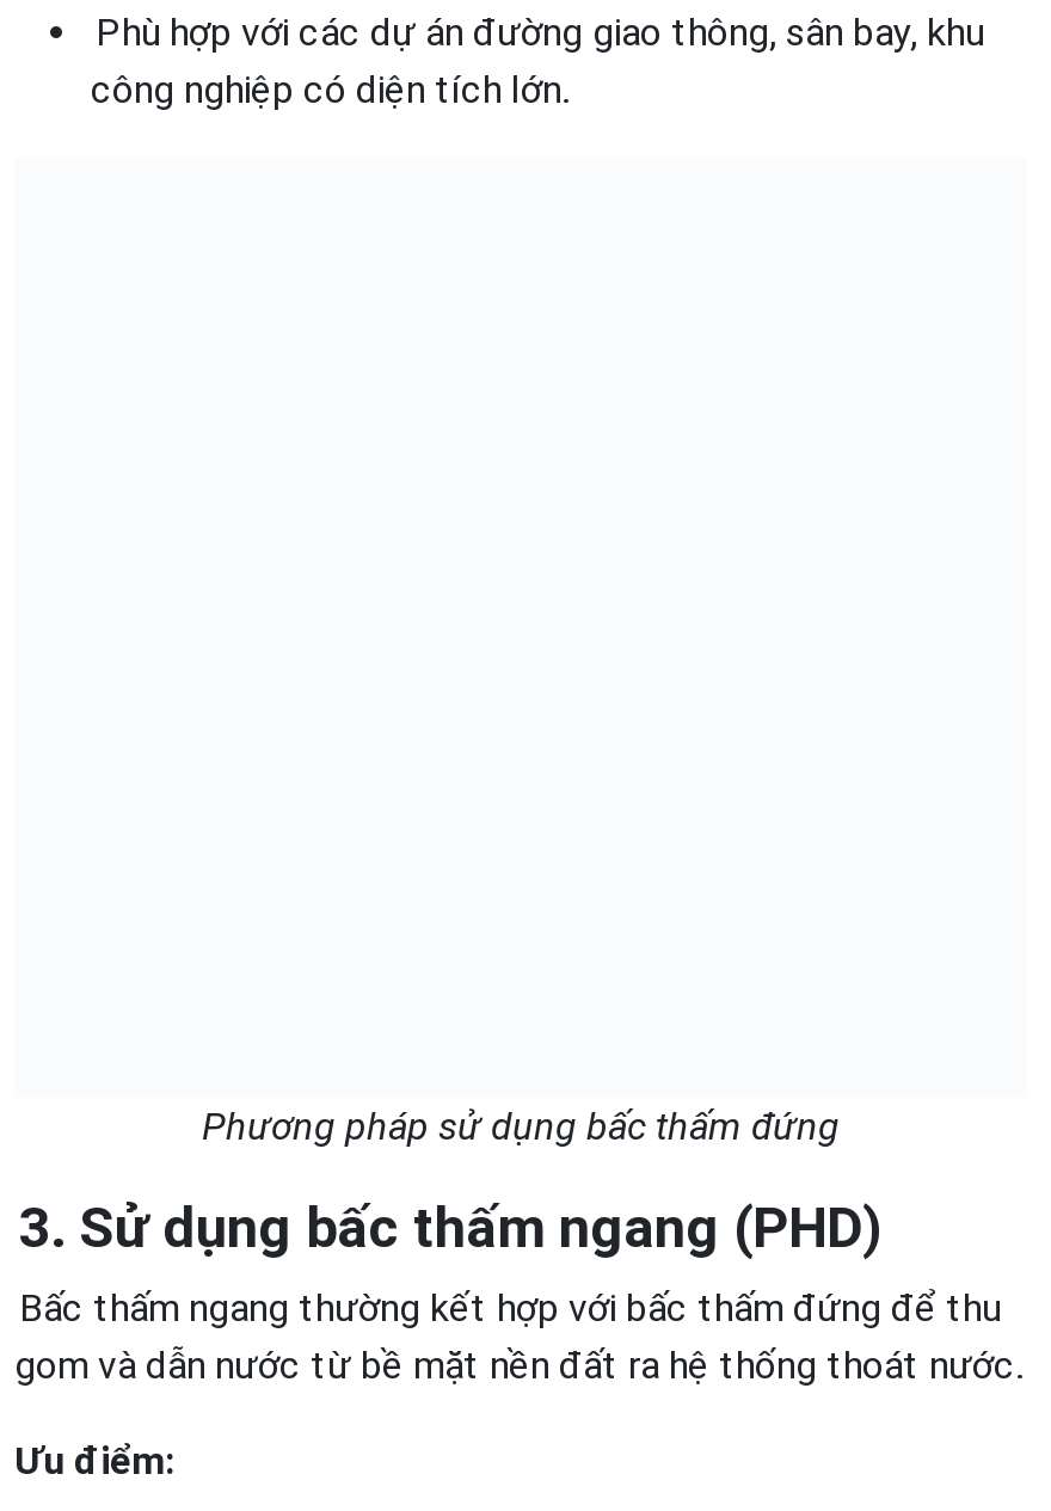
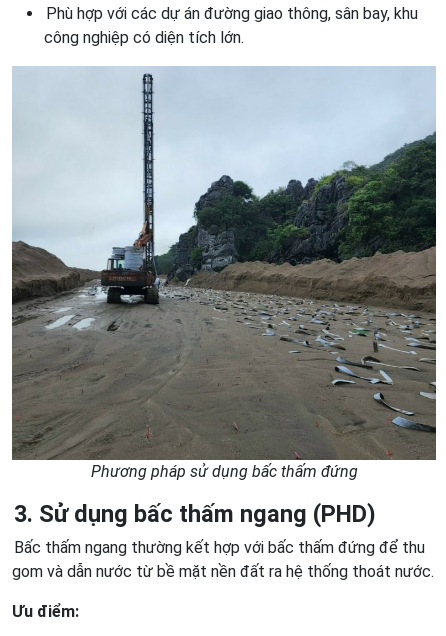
none -> [11,66,437,461] [image]

